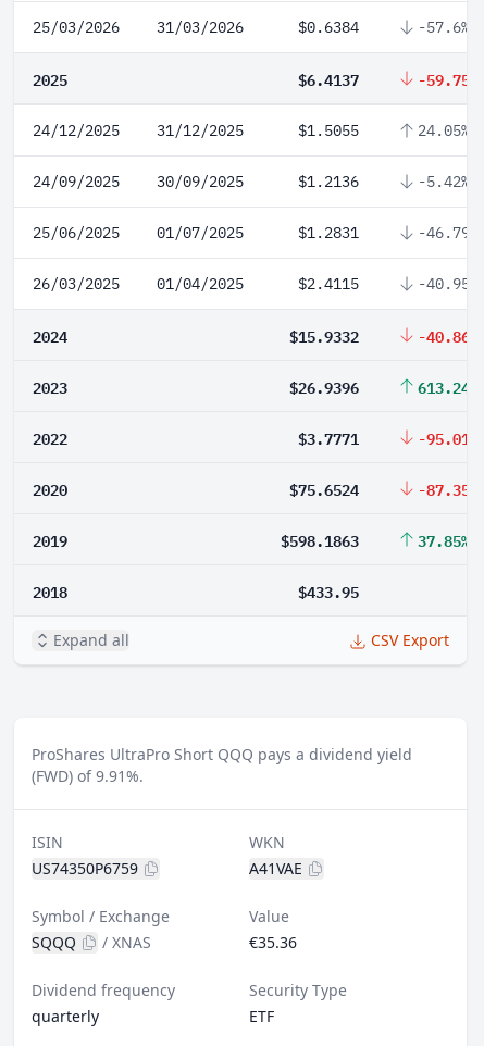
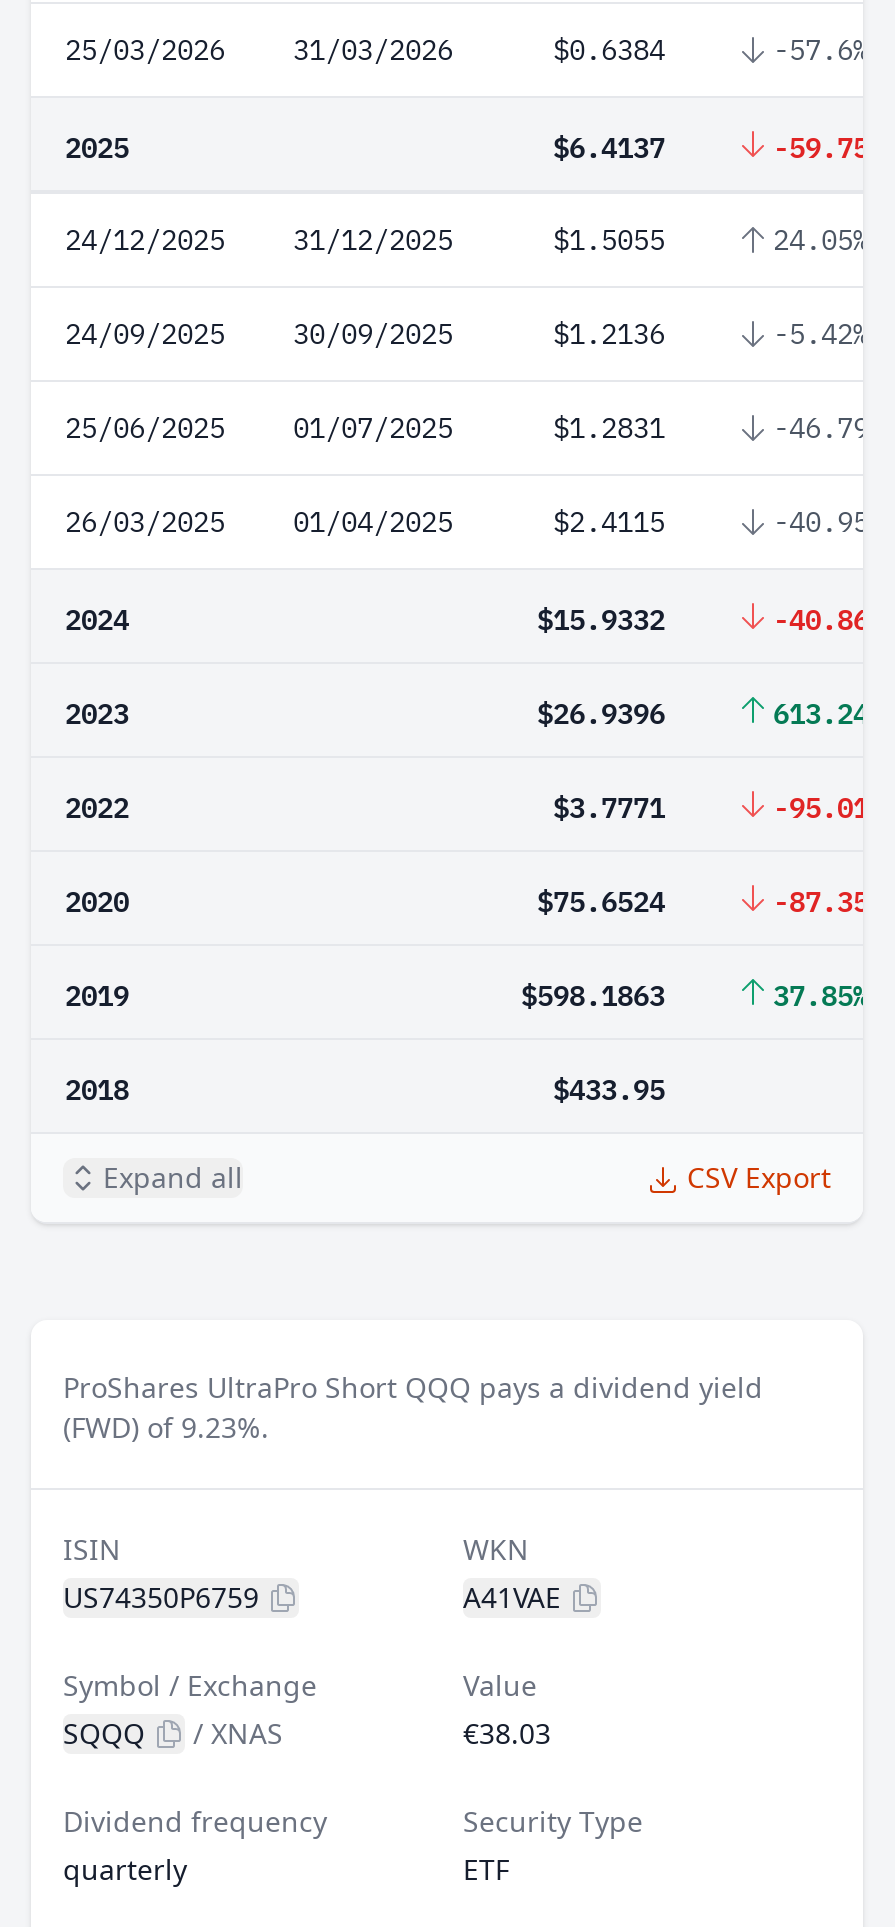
[32,765,144,786] (FWD) of 9.91%. -> [63,1408,269,1446] (FWD) of 9.23%.
[249,932,297,952] €35.36 -> [463,1714,551,1752] €38.03

